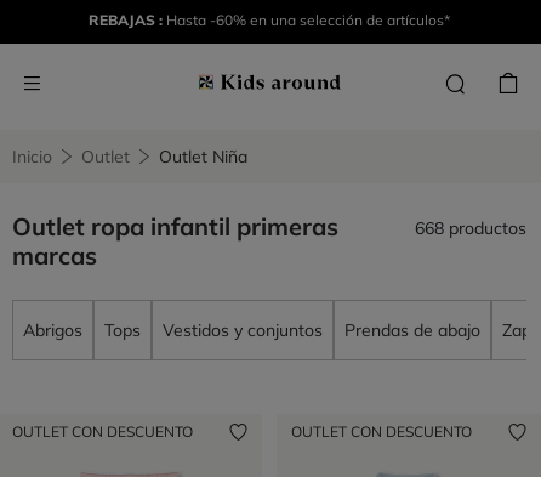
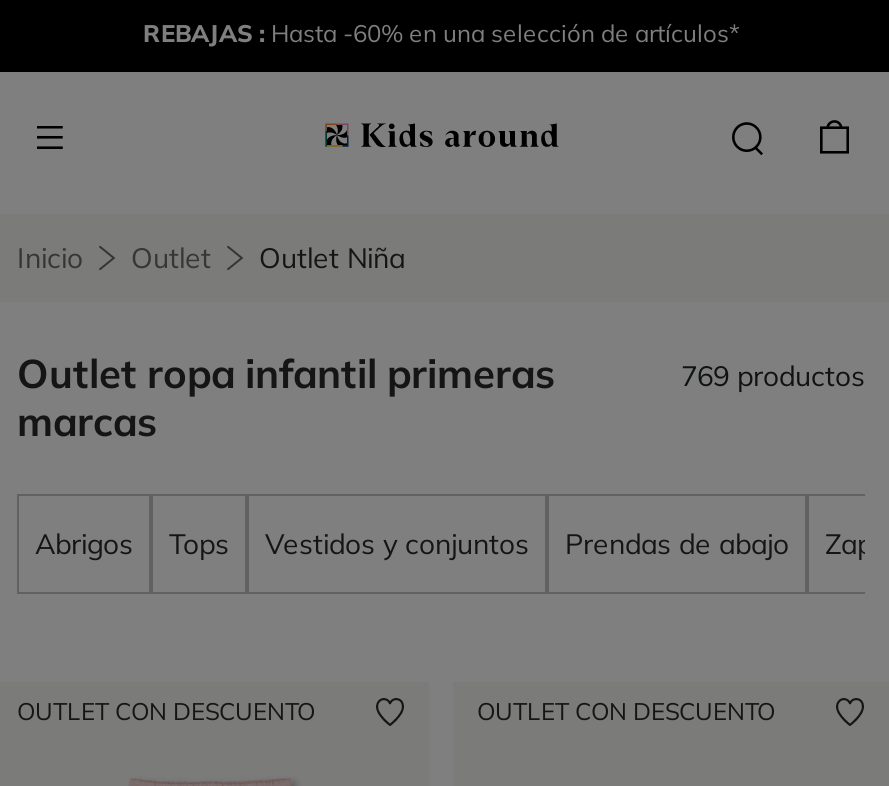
[415,217,526,239] 668 productos -> [681,358,865,394] 769 productos

